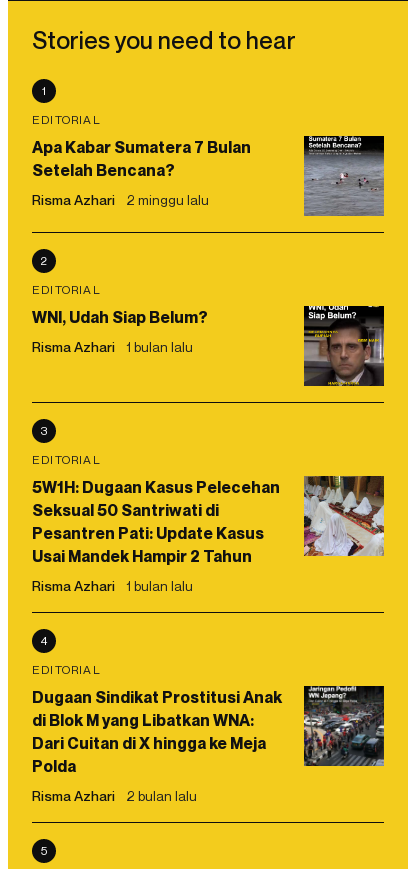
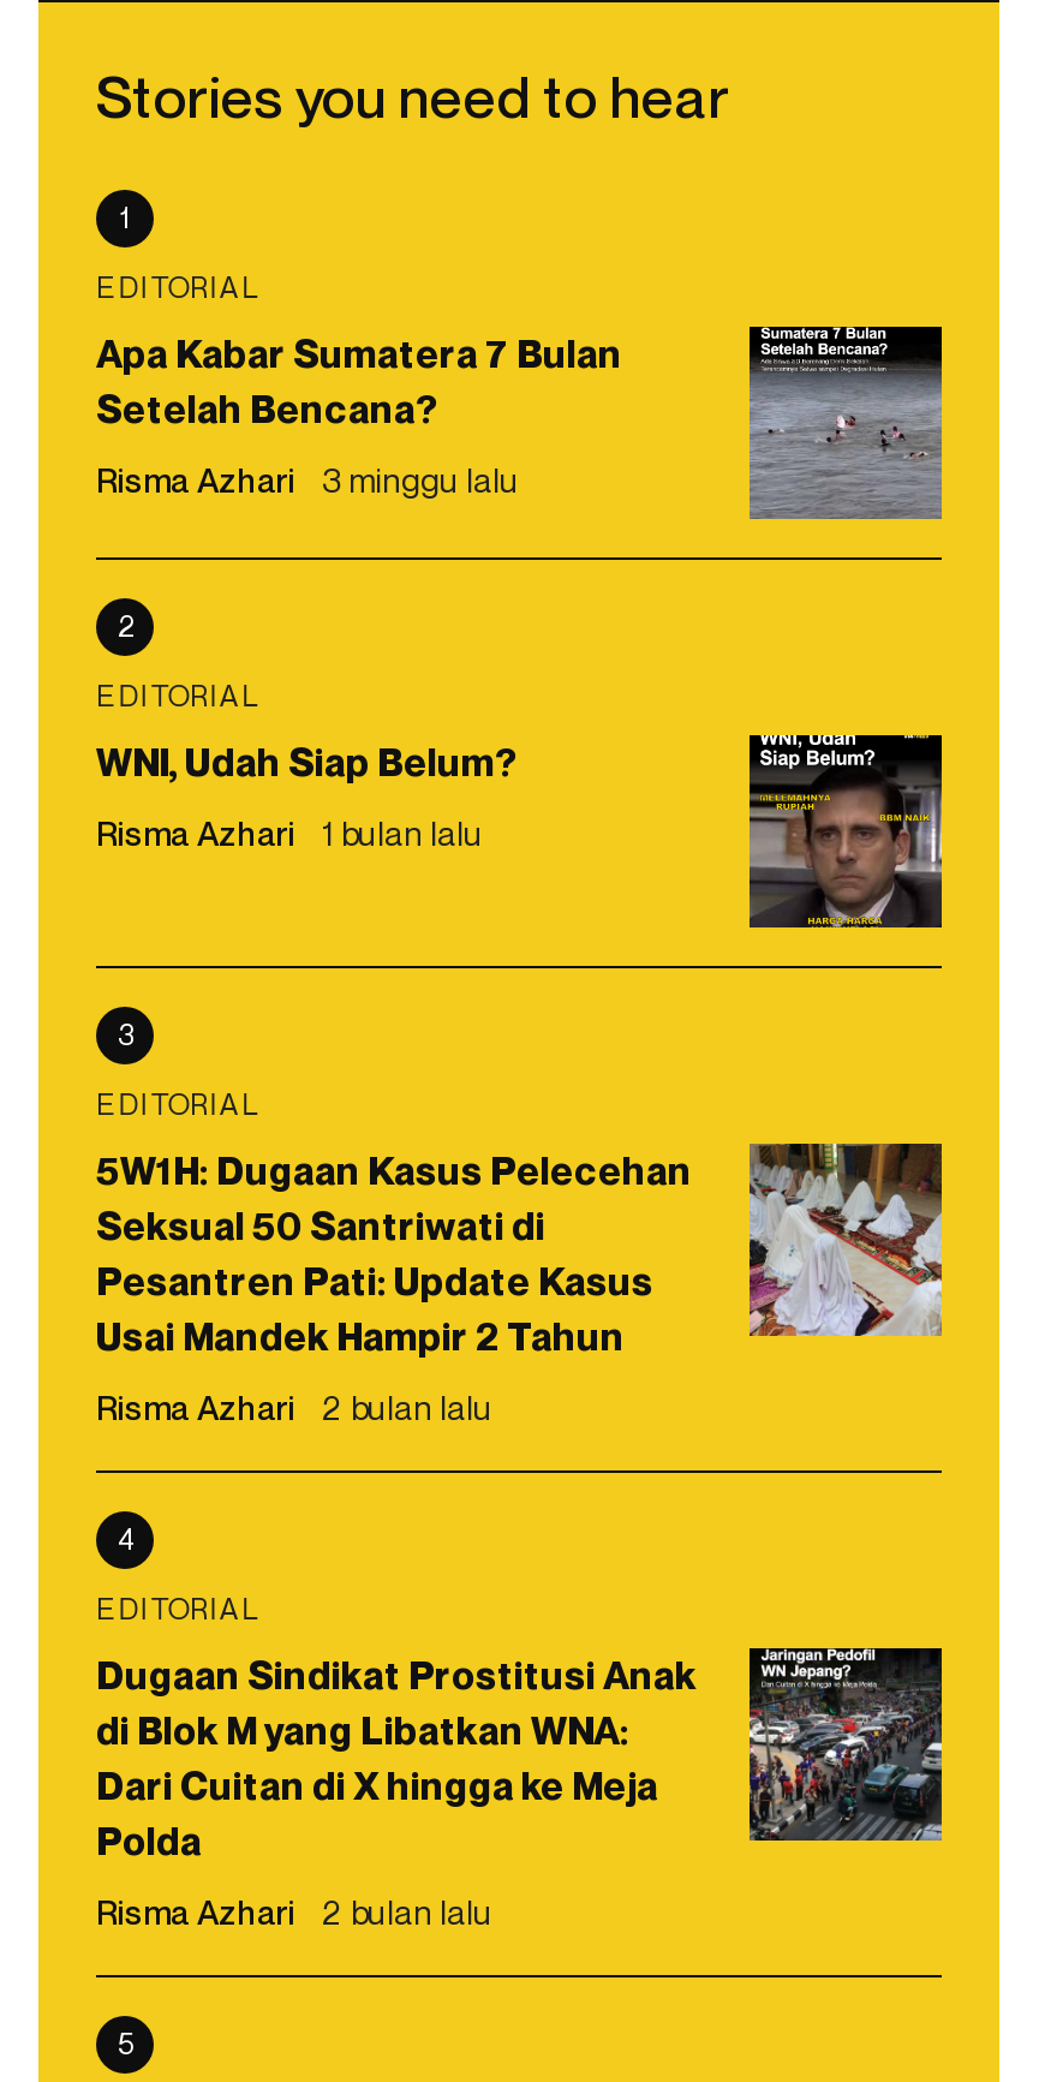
[32,191,209,208] Risma Azhari 2 minggu lalu -> [96,459,519,500] Risma Azhari 3 minggu lalu
[32,577,193,594] Risma Azhari 1 bulan lalu -> [96,1387,492,1428] Risma Azhari 2 bulan lalu

